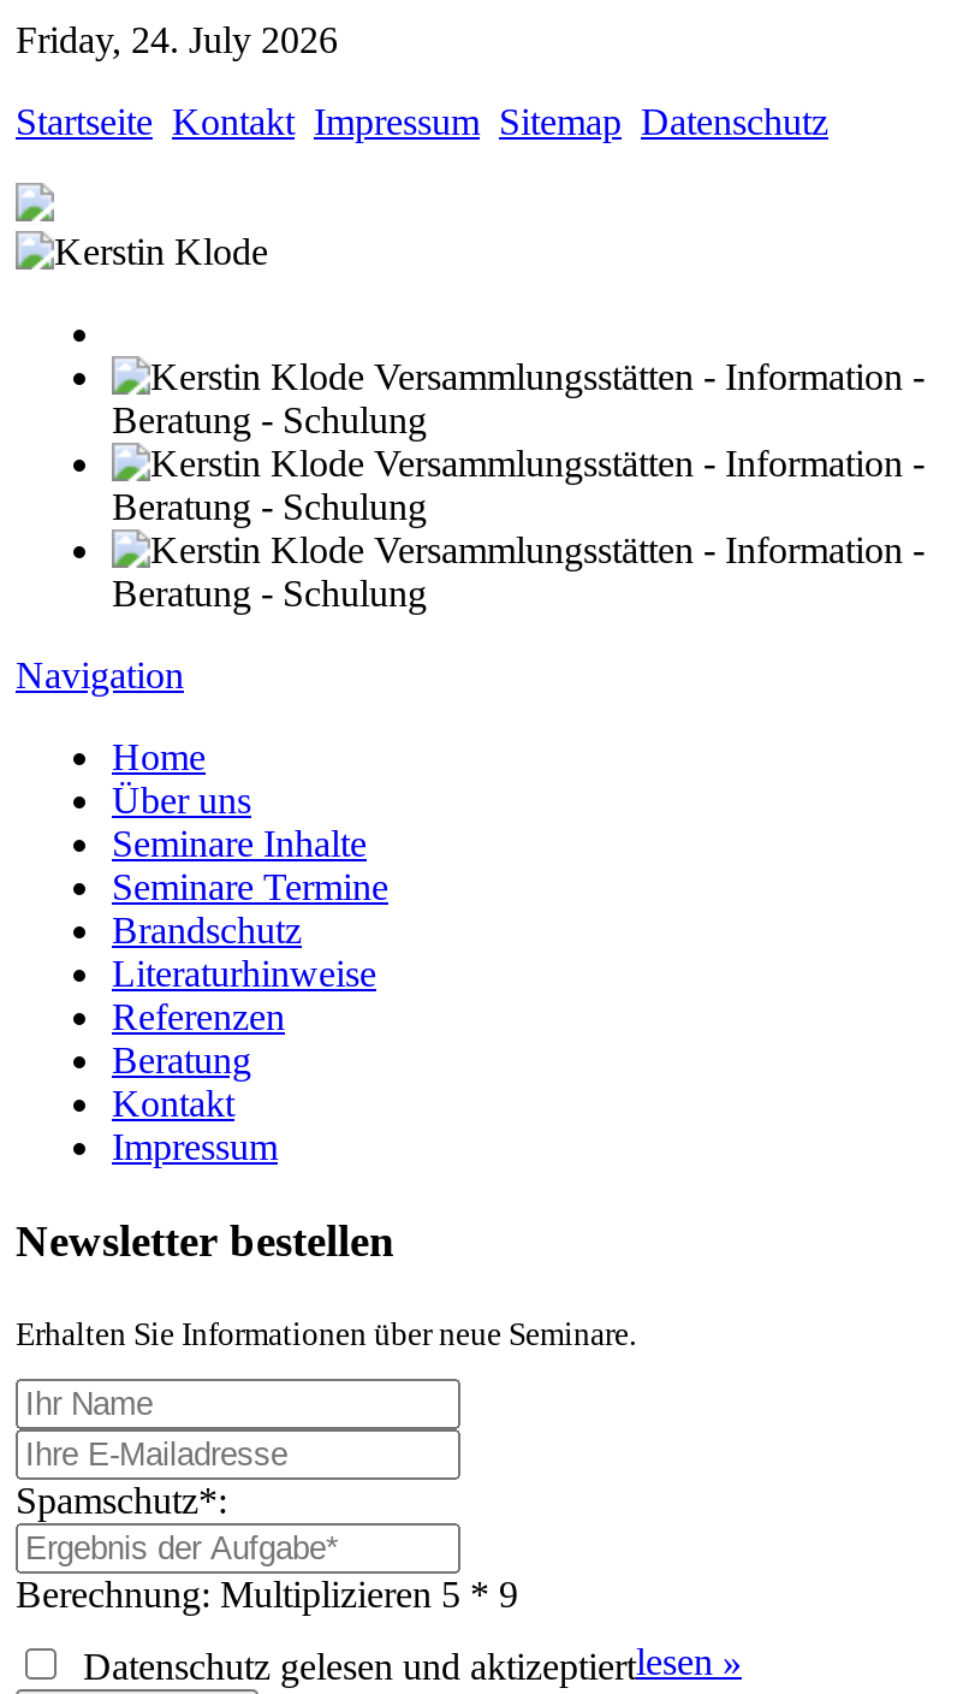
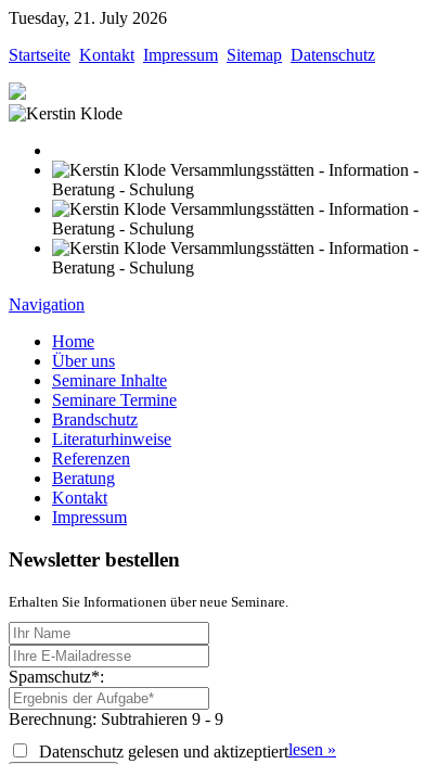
[16,19,338,60] Friday, 24. July 2026 -> [9,9,167,27] Tuesday, 21. July 2026
[16,1575,518,1616] Berechnung: Multiplizieren5 * 9 -> [9,710,223,729] Berechnung: Subtrahieren9 - 9

